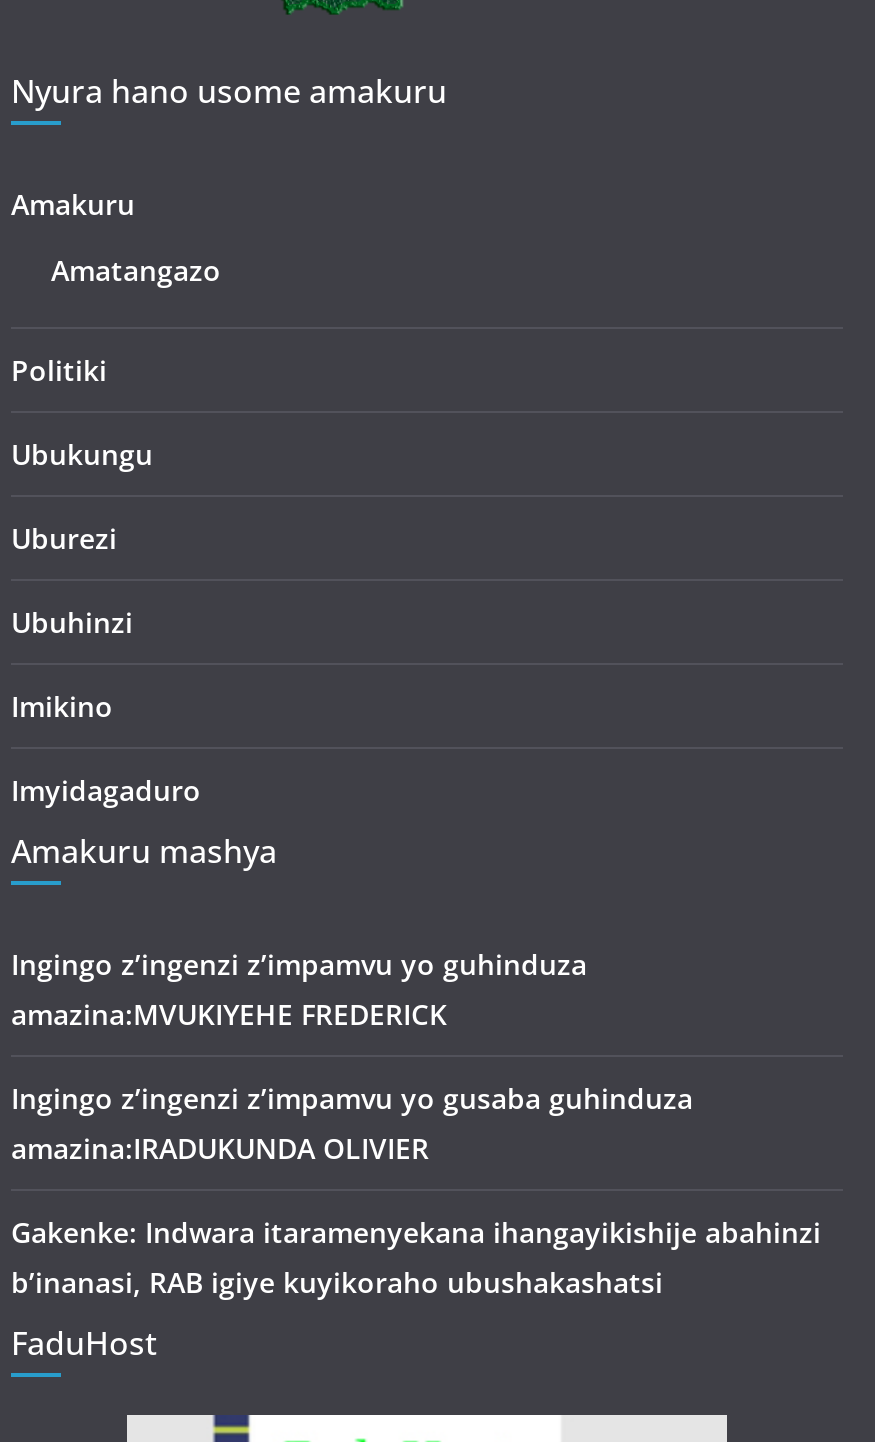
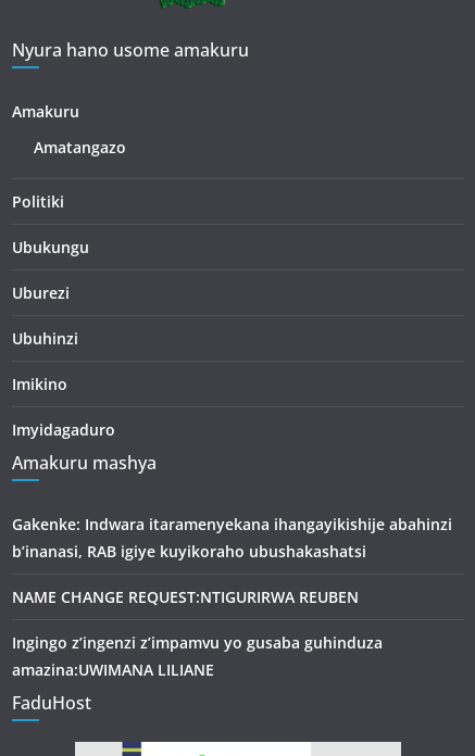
[11,946,587,1168] Ingingo z’ingenzi z’impamvu yo guhinduza | amazina:MVUKIYEHE FREDERICK | amazina:IRADUKUNDA OLIVIER -> none
moved [11,1080,693,1118] -> [12,632,383,653]: Ingingo z’ingenzi z’impamvu yo gusaba guhinduza
moved [11,1214,821,1302] -> [12,514,452,561]: Gakenke: Indwara itaramenyekana ihangayikishije abahinzi | b’inanasi, RAB igiye kuyikoraho ubushakashatsi
none -> [12,586,359,680] NAME CHANGE REQUEST:NTIGURIRWA REUBEN | amazina:UWIMANA LILIANE

